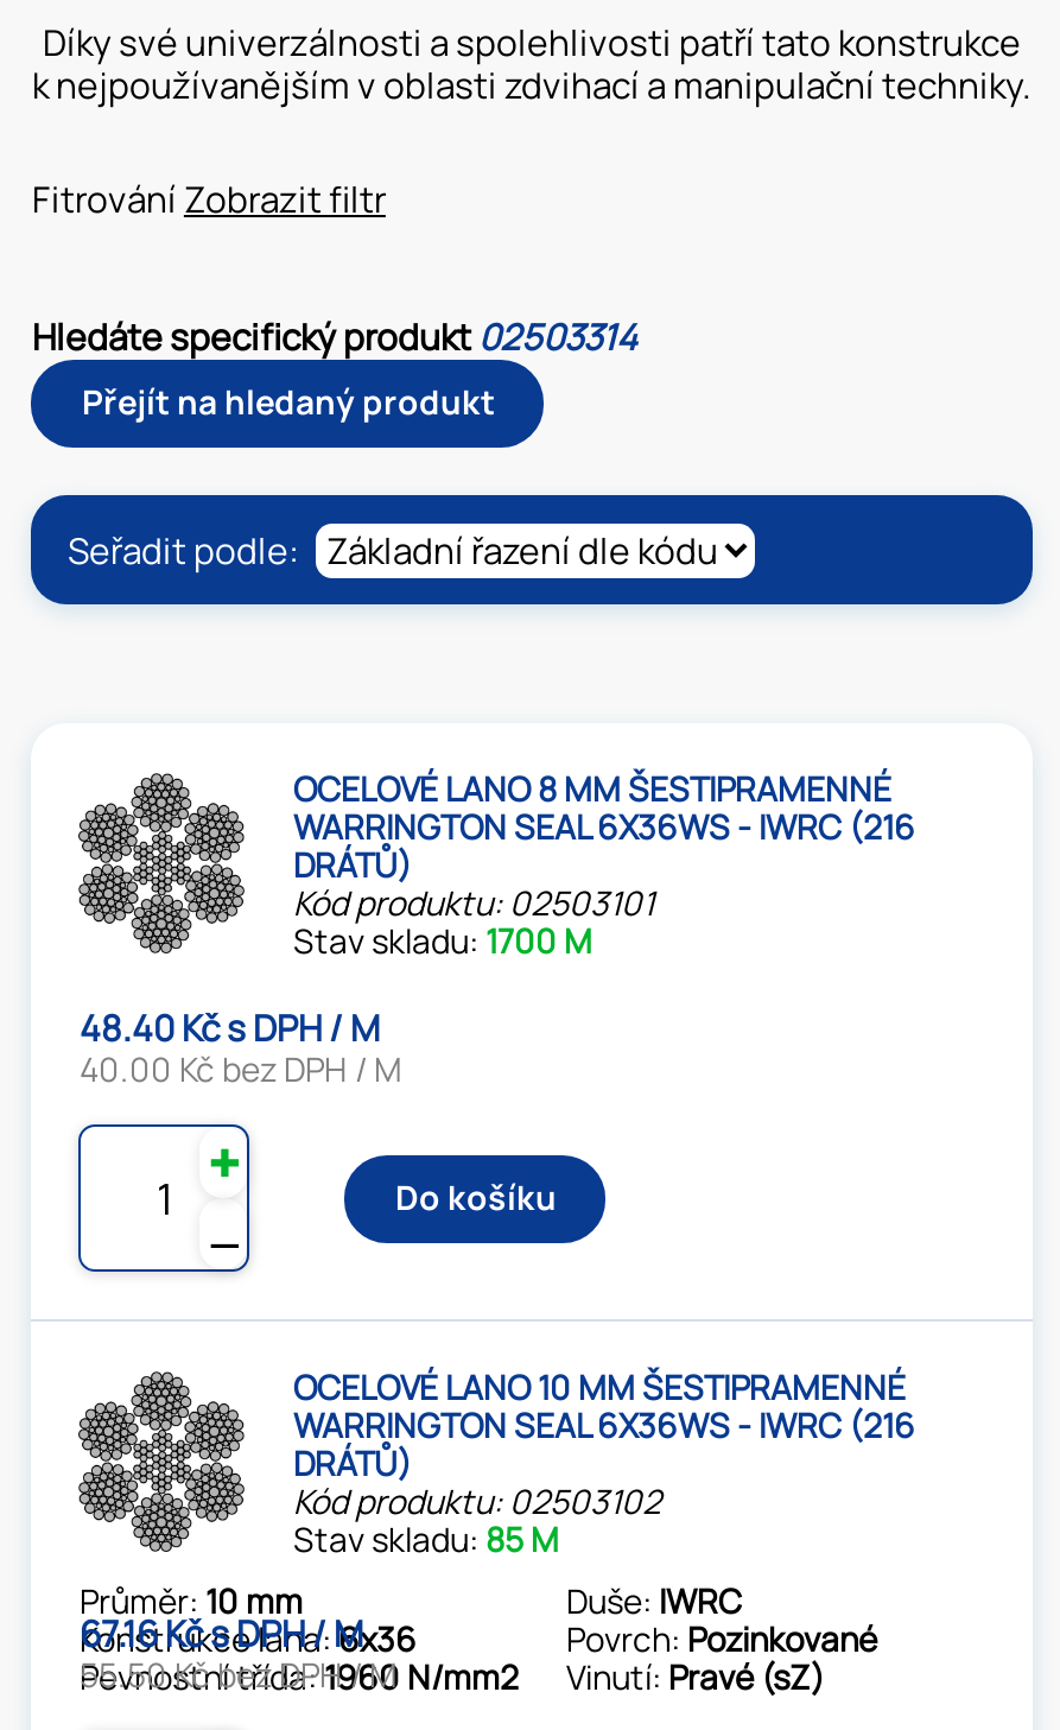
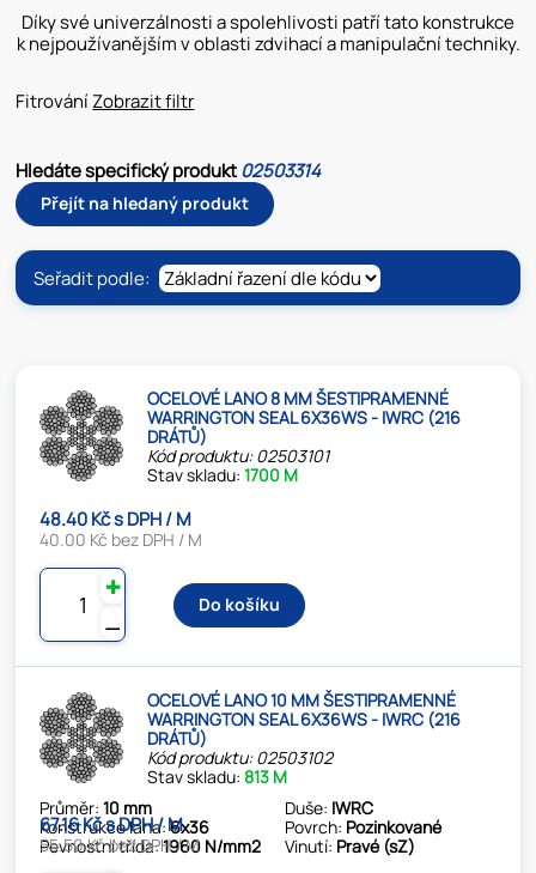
[293,1517,559,1562] Stav skladu: 85 M -> [148,766,288,788] Stav skladu: 813 M

